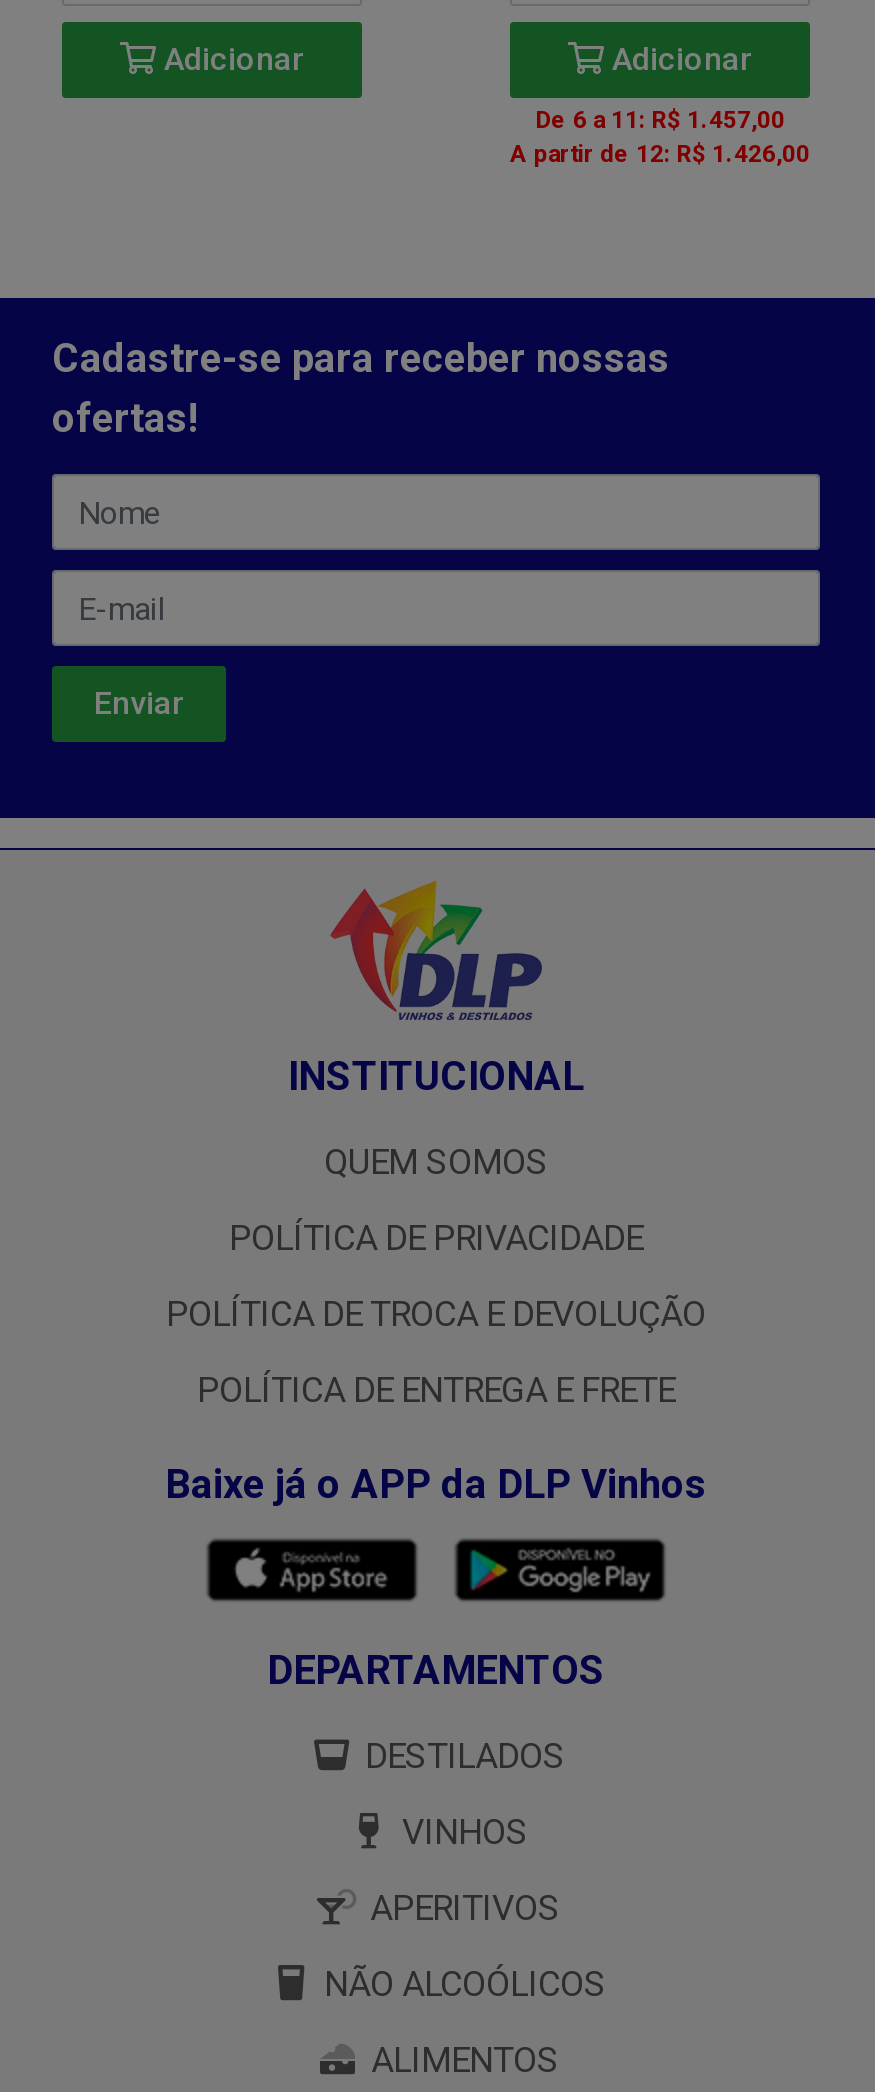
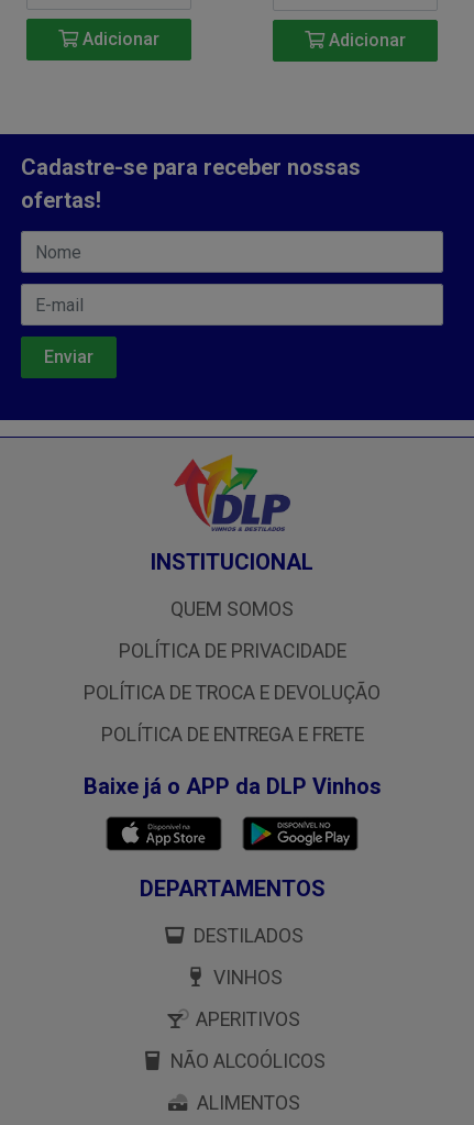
[510,106,810,168] De 6 a 11: R$ 1.457,00 | A partir de 12: R$ 1.426,00 -> none

